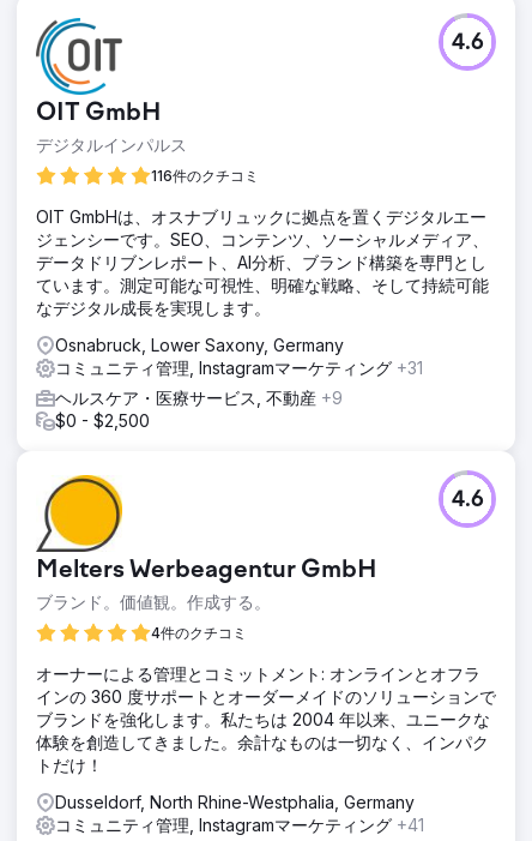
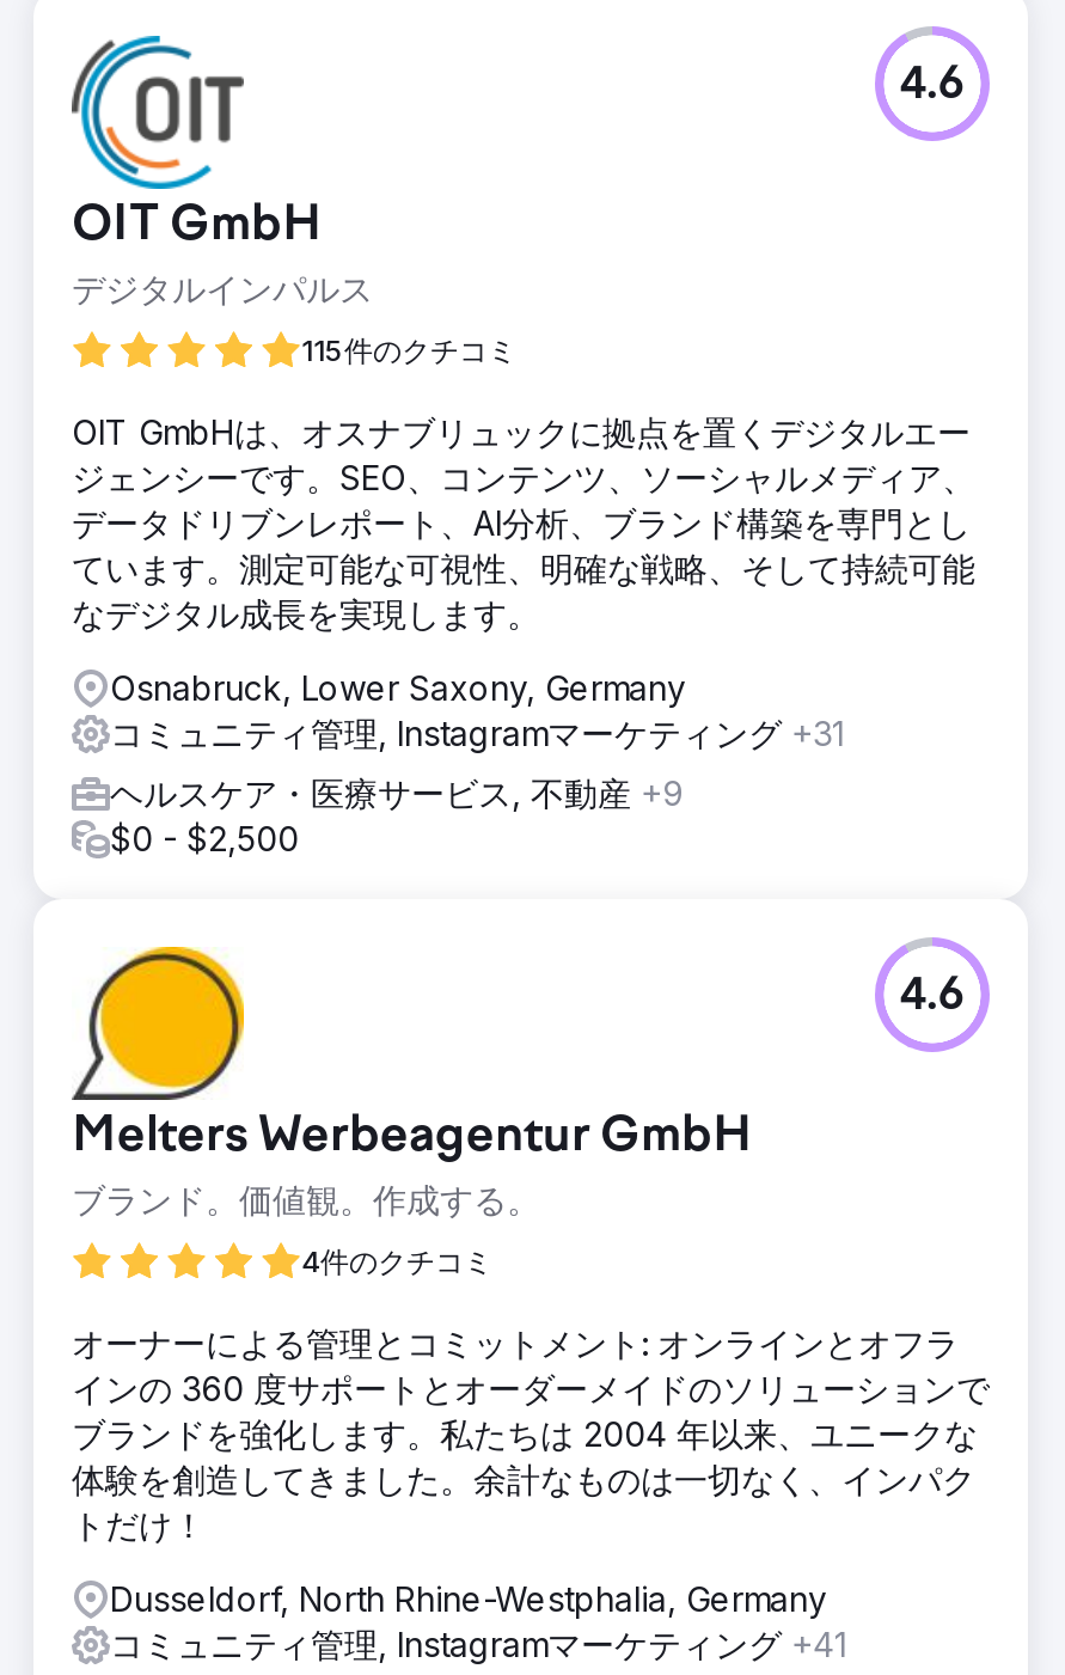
[151,167,259,185] 116件のクチコミ -> [301,332,516,368] 115件のクチコミ

